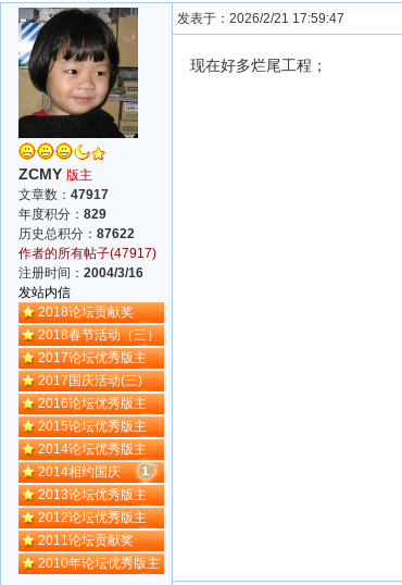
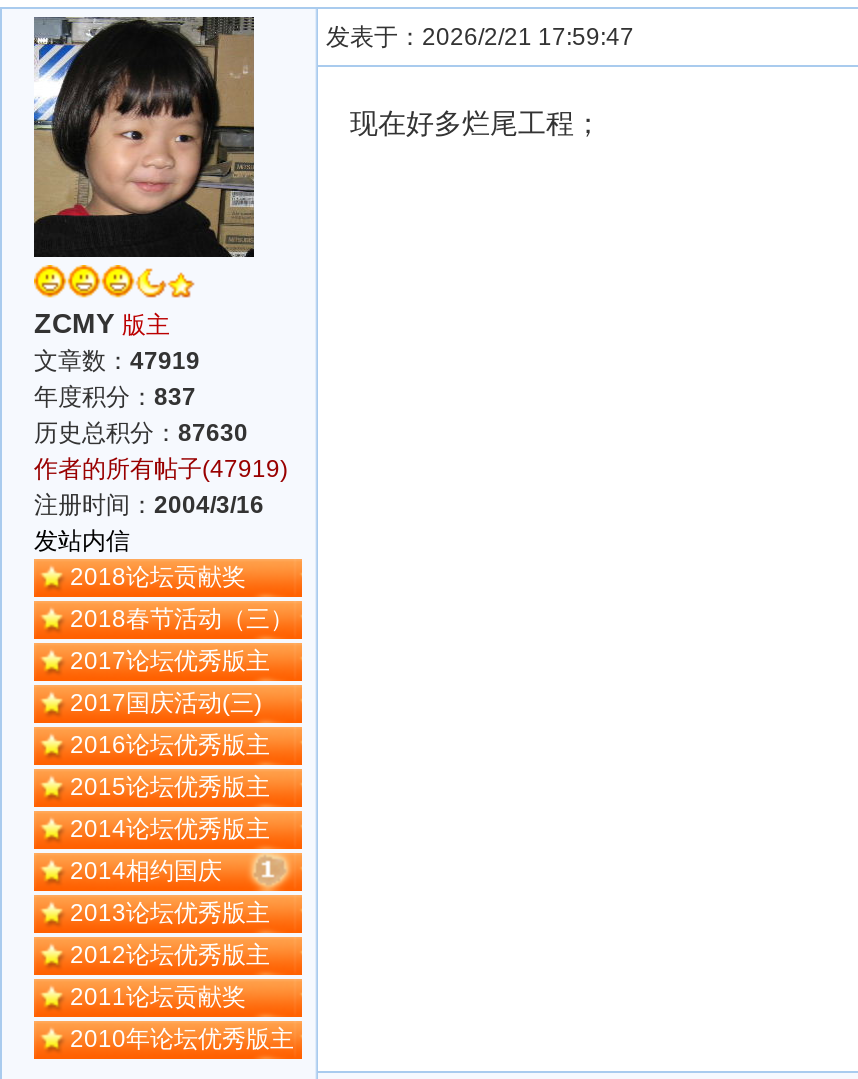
[18,187,109,202] 文章数：47917 -> [34,347,200,375] 文章数：47919
[18,206,106,222] 年度积分：829 -> [34,383,196,411] 年度积分：837
[18,226,135,241] 历史总积分：87622 -> [34,419,248,447] 历史总积分：87630
[18,246,156,261] 作者的所有帖子(47917) -> [34,455,288,483] 作者的所有帖子(47919)

